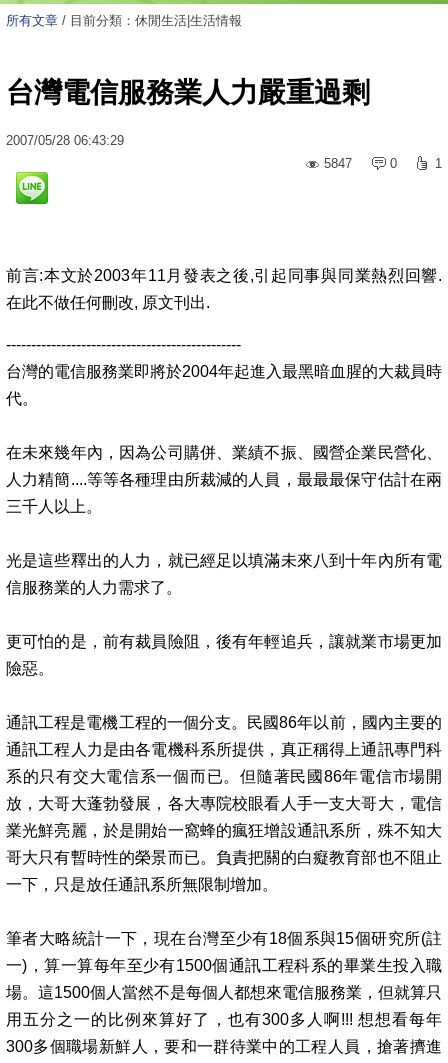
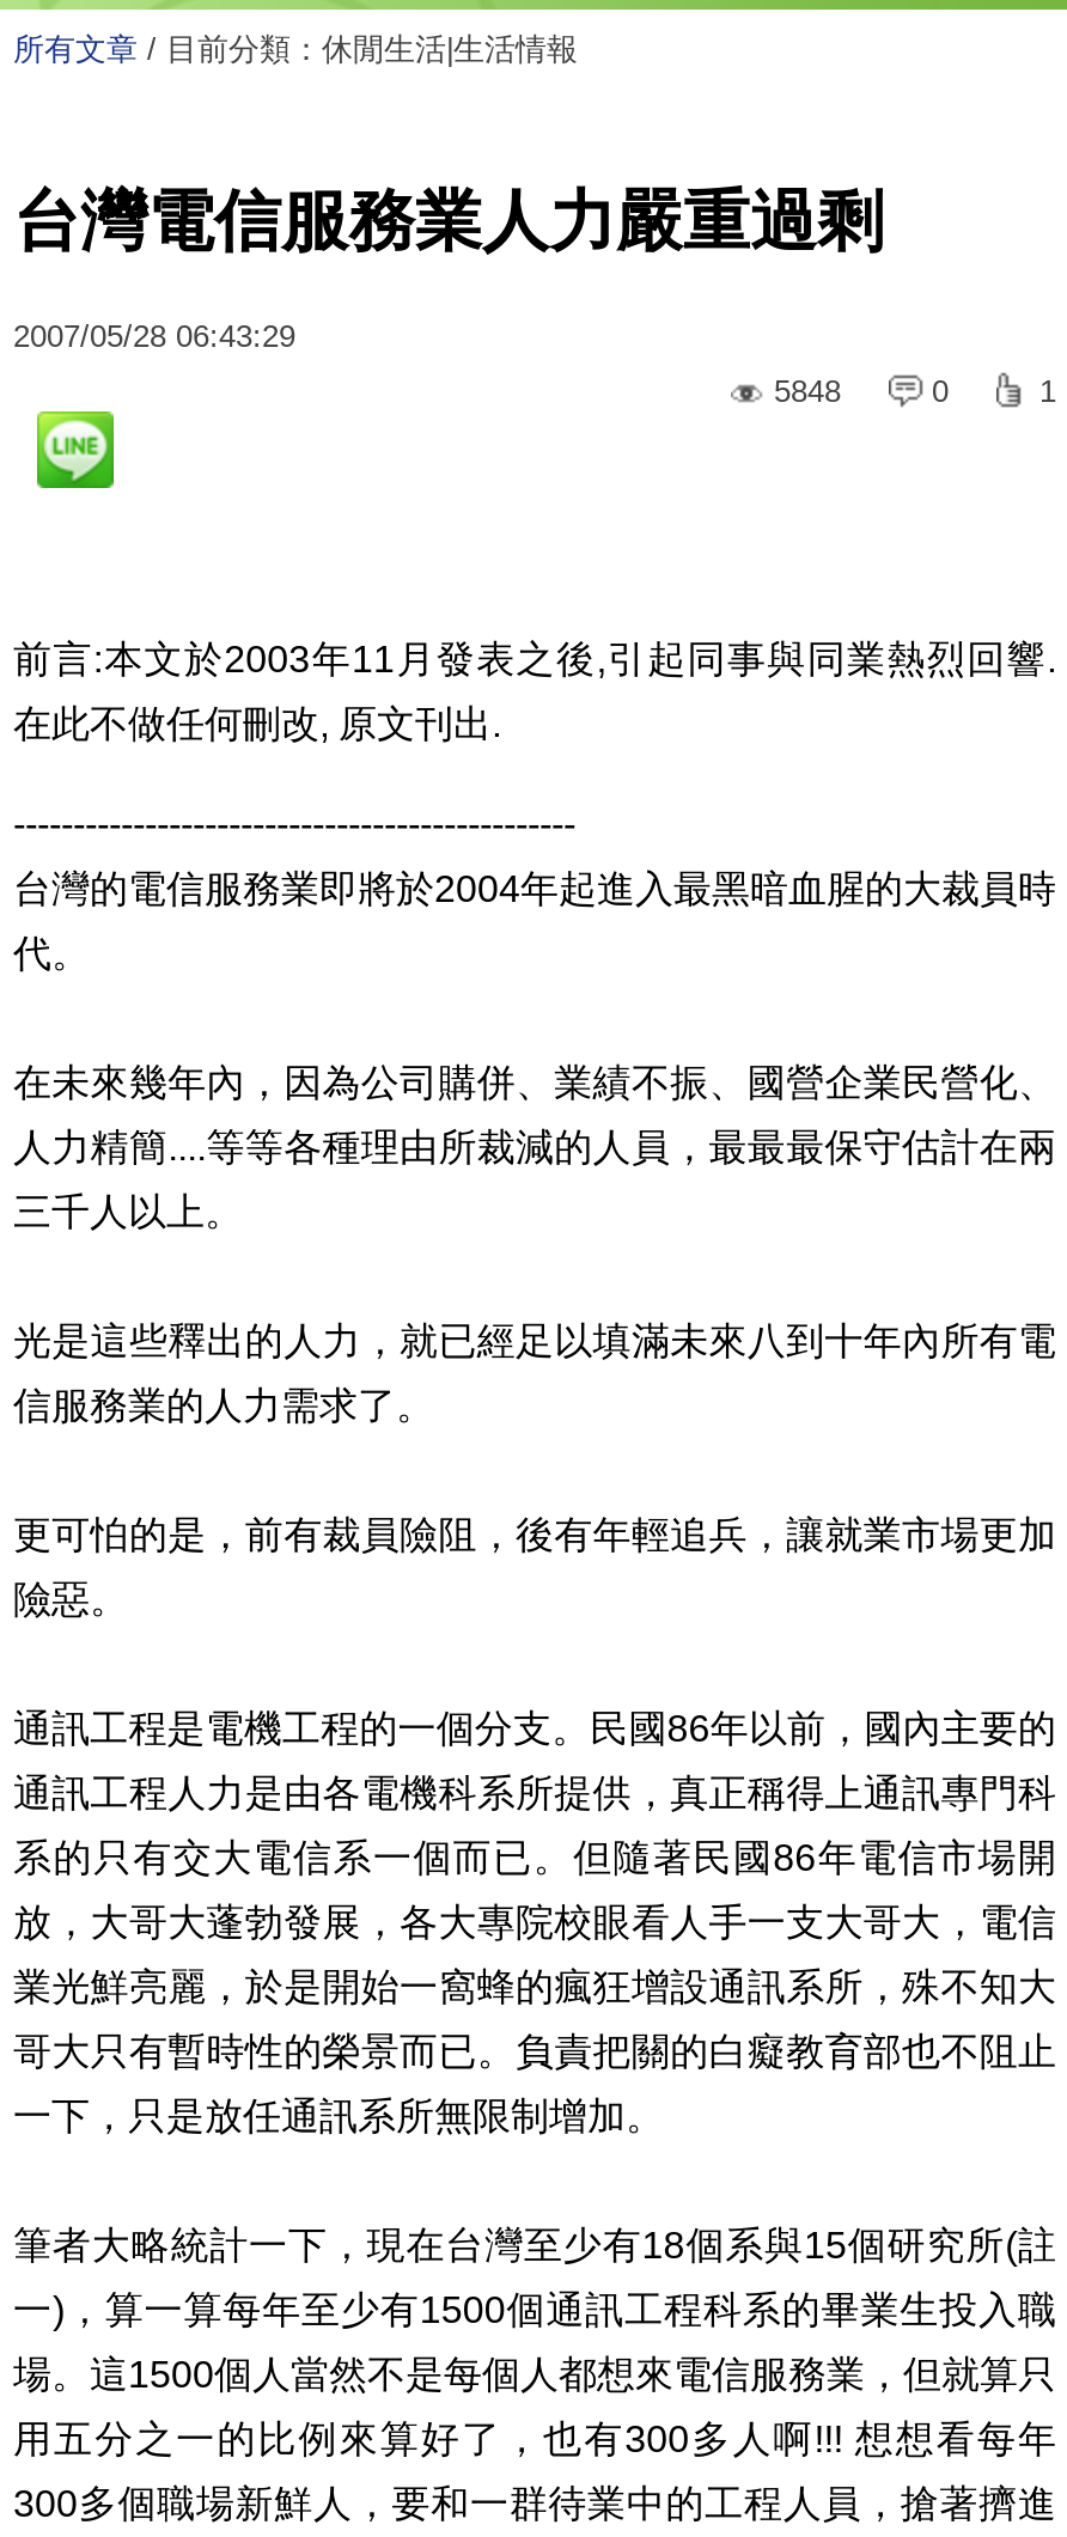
[324,156,352,171] 5847 -> [774,373,841,409] 5848

